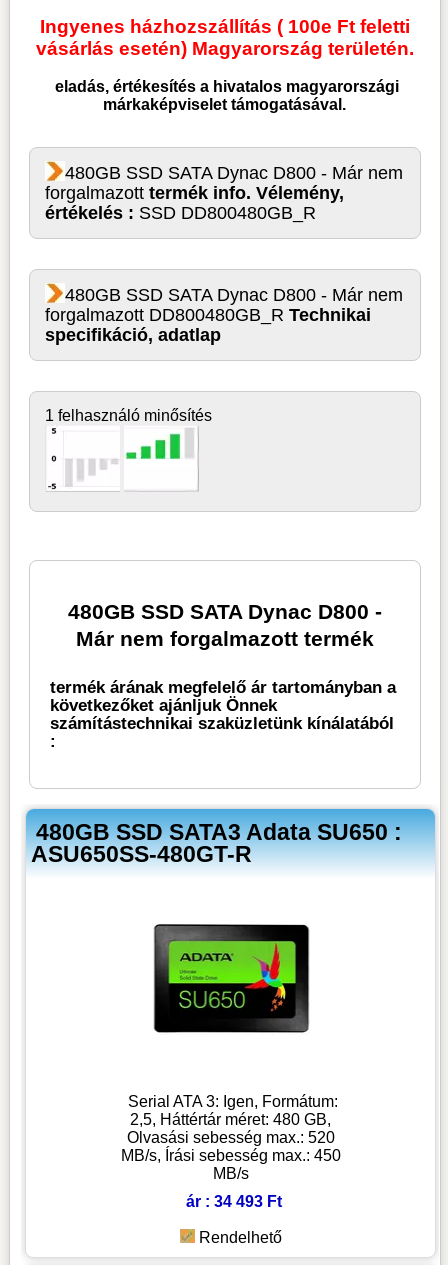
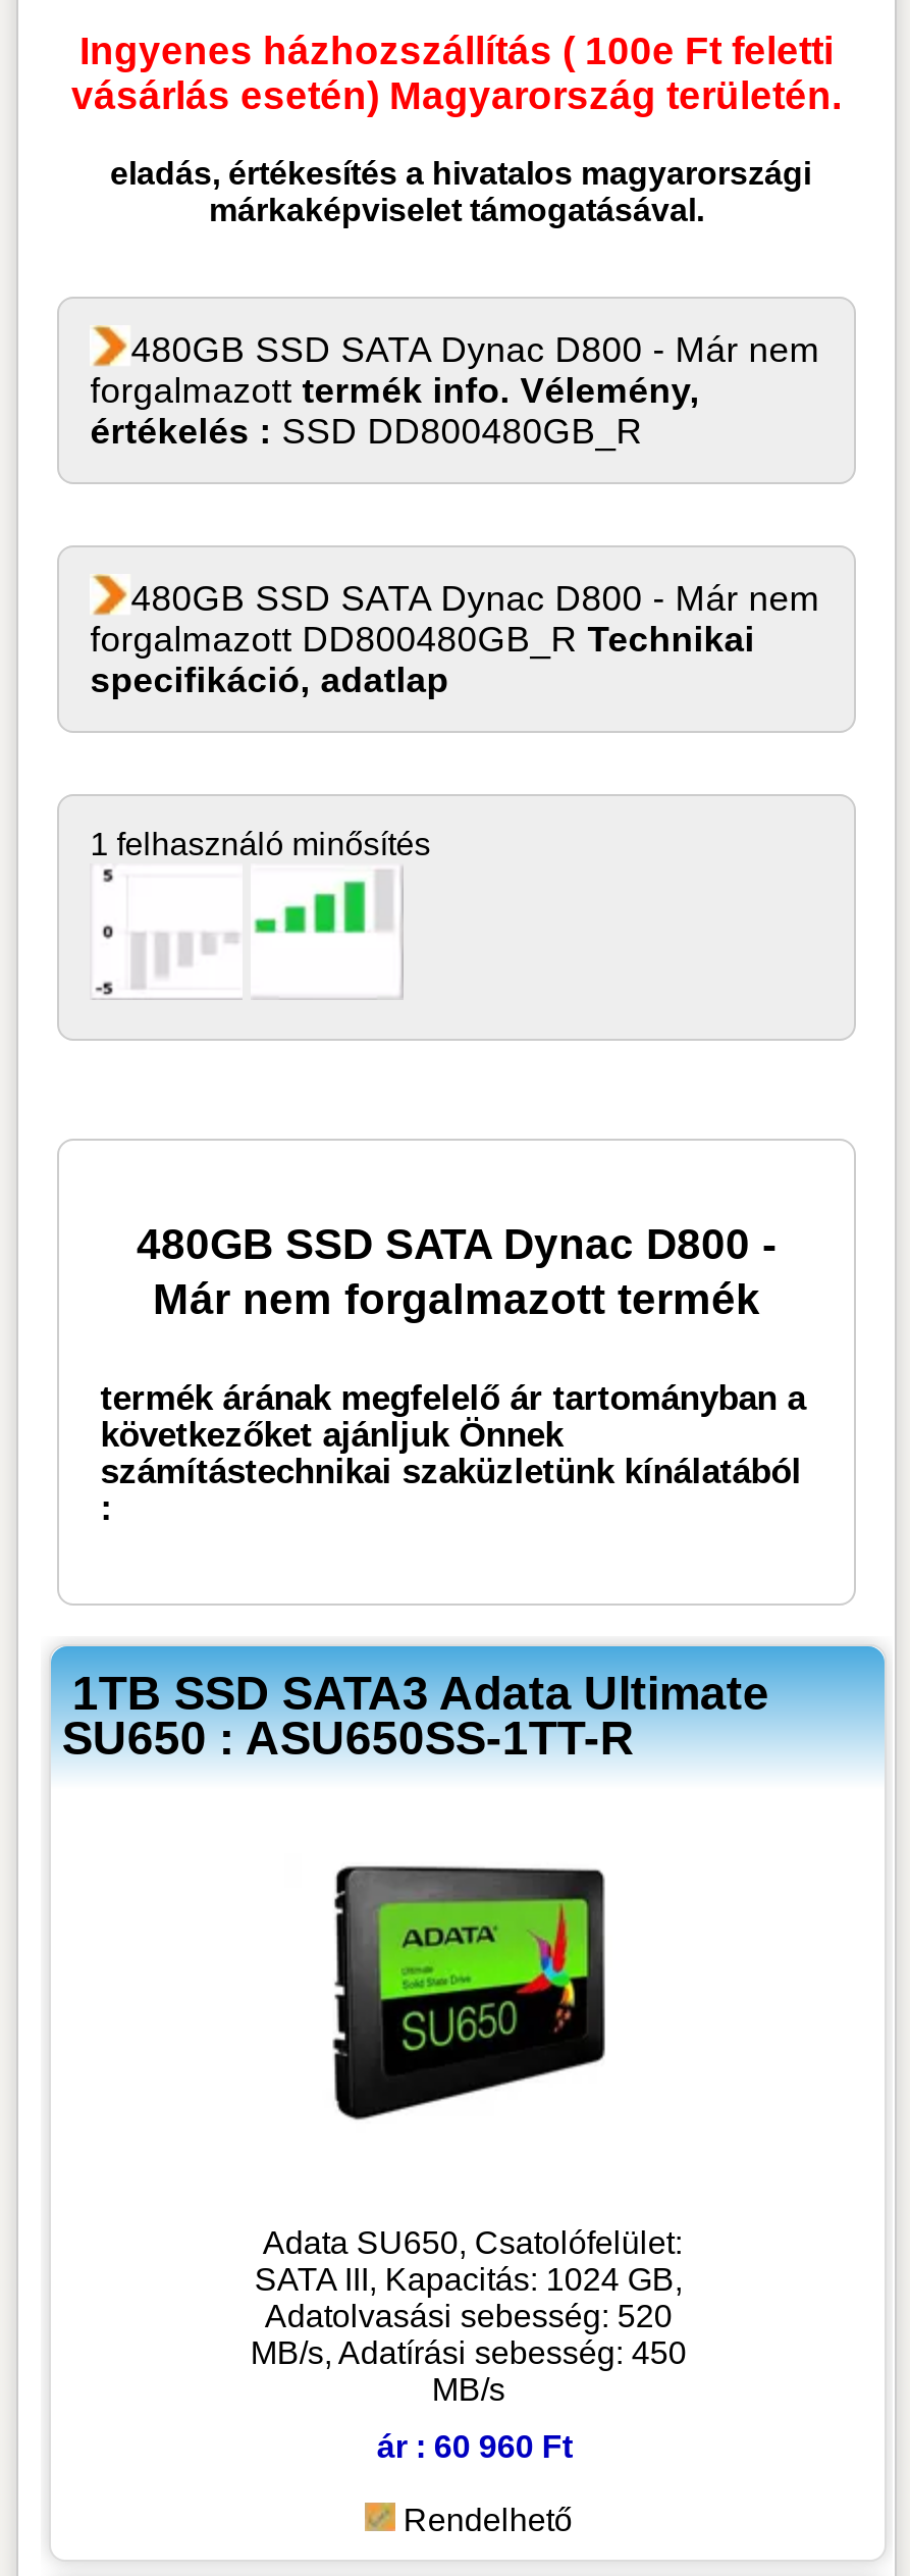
[31,819,402,867] 480GB SSD SATA3 Adata SU650 : | ASU650SS-480GT-R -> [62,1667,769,1765] 1TB SSD SATA3 Adata Ultimate | SU650 : ASU650SS-1TT-R
[153,917,310,1041] [image] -> [312,1864,628,2121] [image]
[121,1093,341,1164] Serial ATA 3: Igen, Formátum: | 2,5, Háttértár méret: 480 GB, | Olvasási sebesség max.: 520 | MB/s, Írási sebesség max.: 450 -> [250,2226,687,2371] Adata SU650, Csatolófelület: | SATA III, Kapacitás: 1024 GB, | Adatolvasási sebesség: 520 | MB/s, Adatírási sebesség: 450
[186,1193,282,1210] ár : 34 493 Ft -> [377,2430,572,2464] ár : 60 960 Ft

